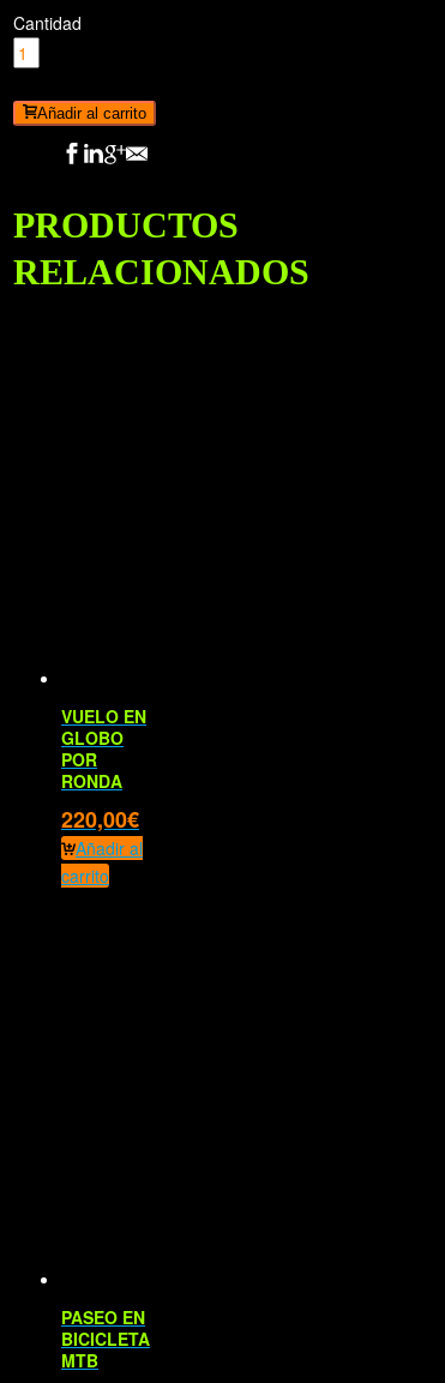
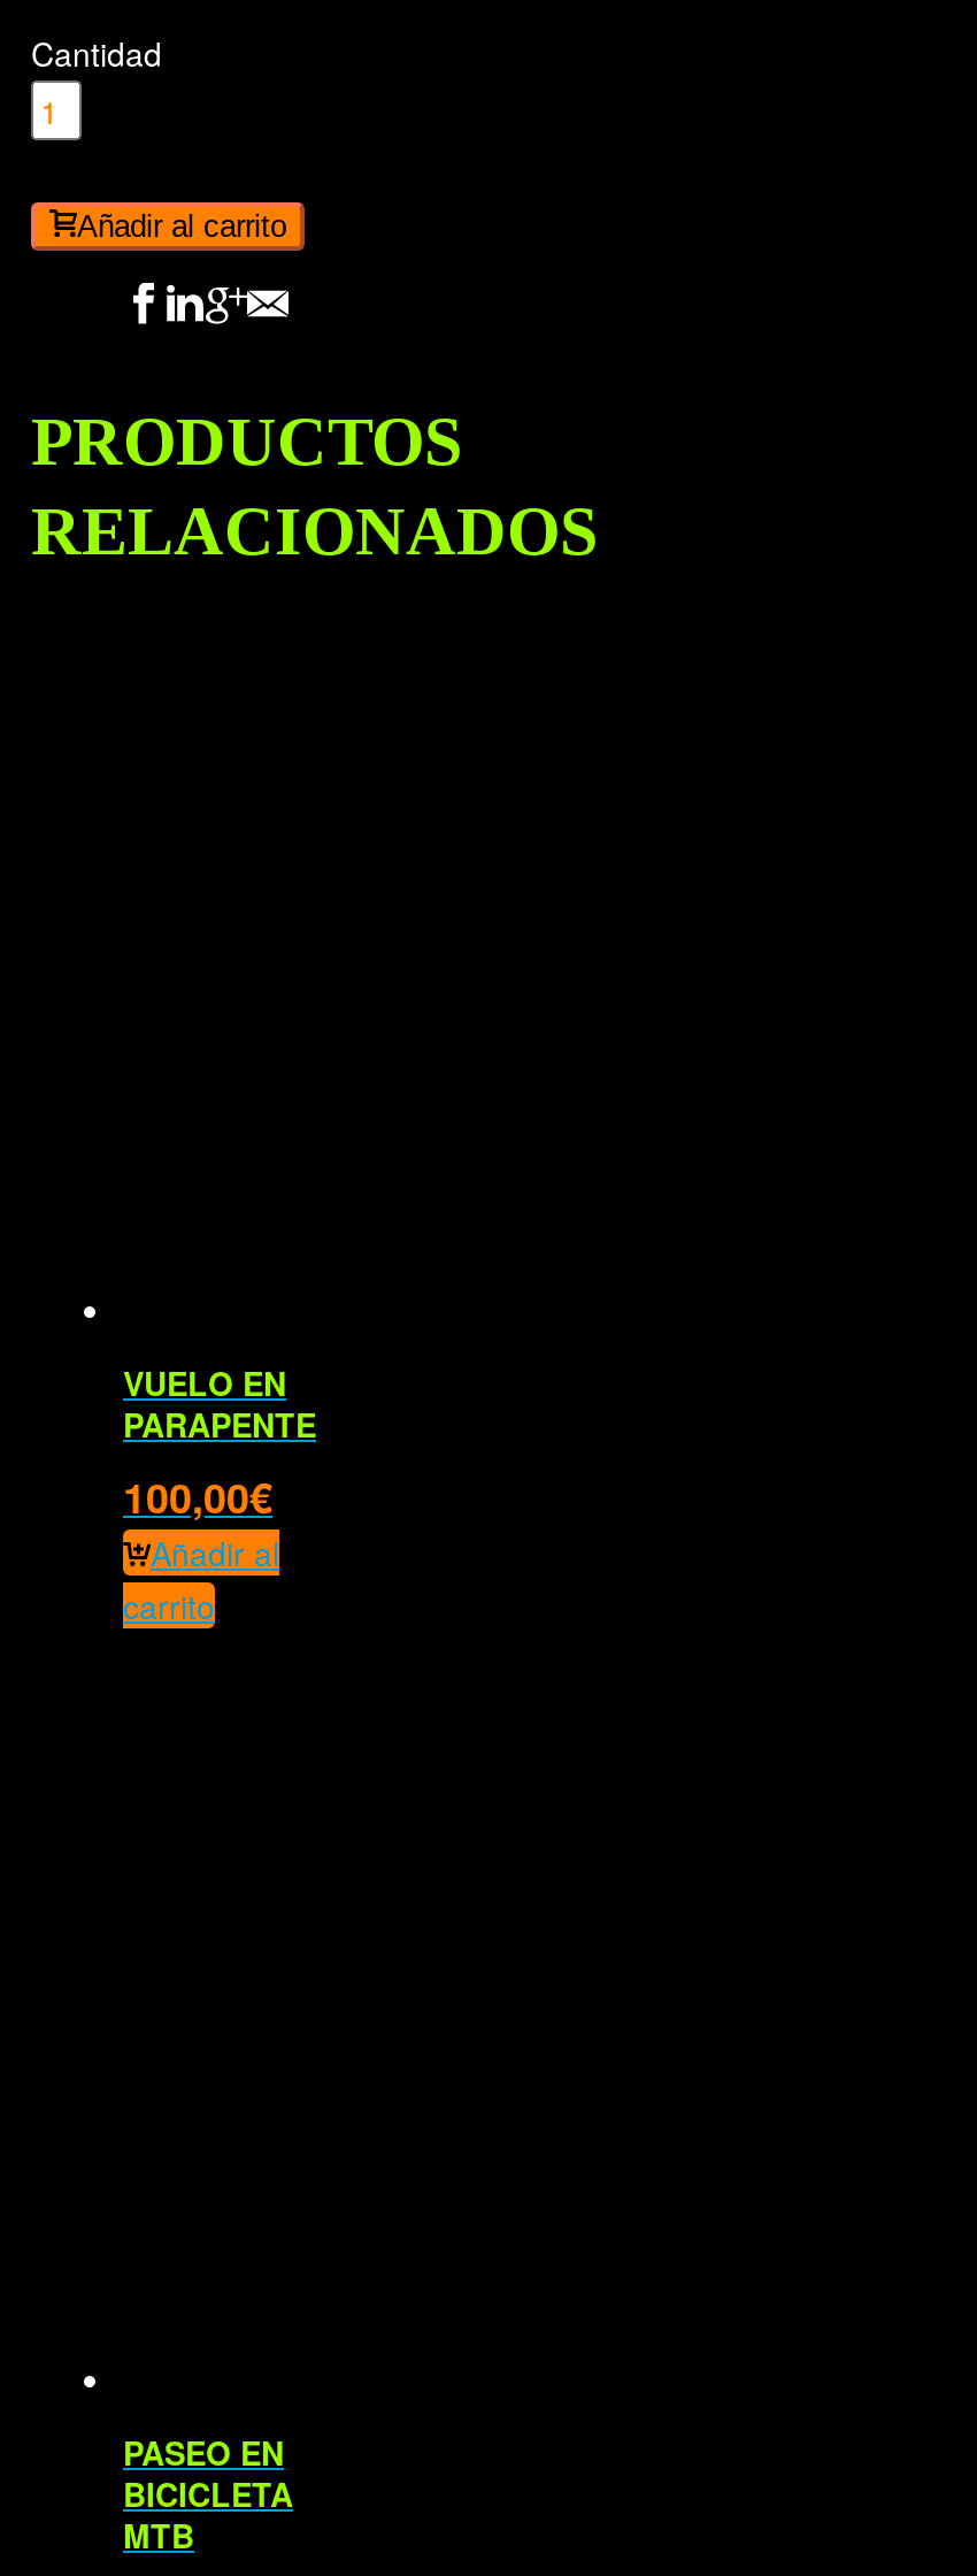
[61,726,139,835] GLOBO | POR | RONDA | 220,00€ -> [123,1401,316,1527] PARAPENTE | 100,00€

